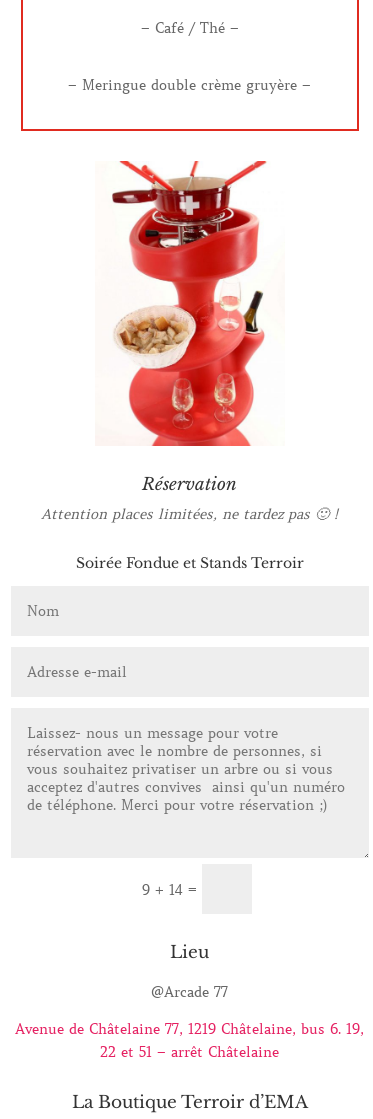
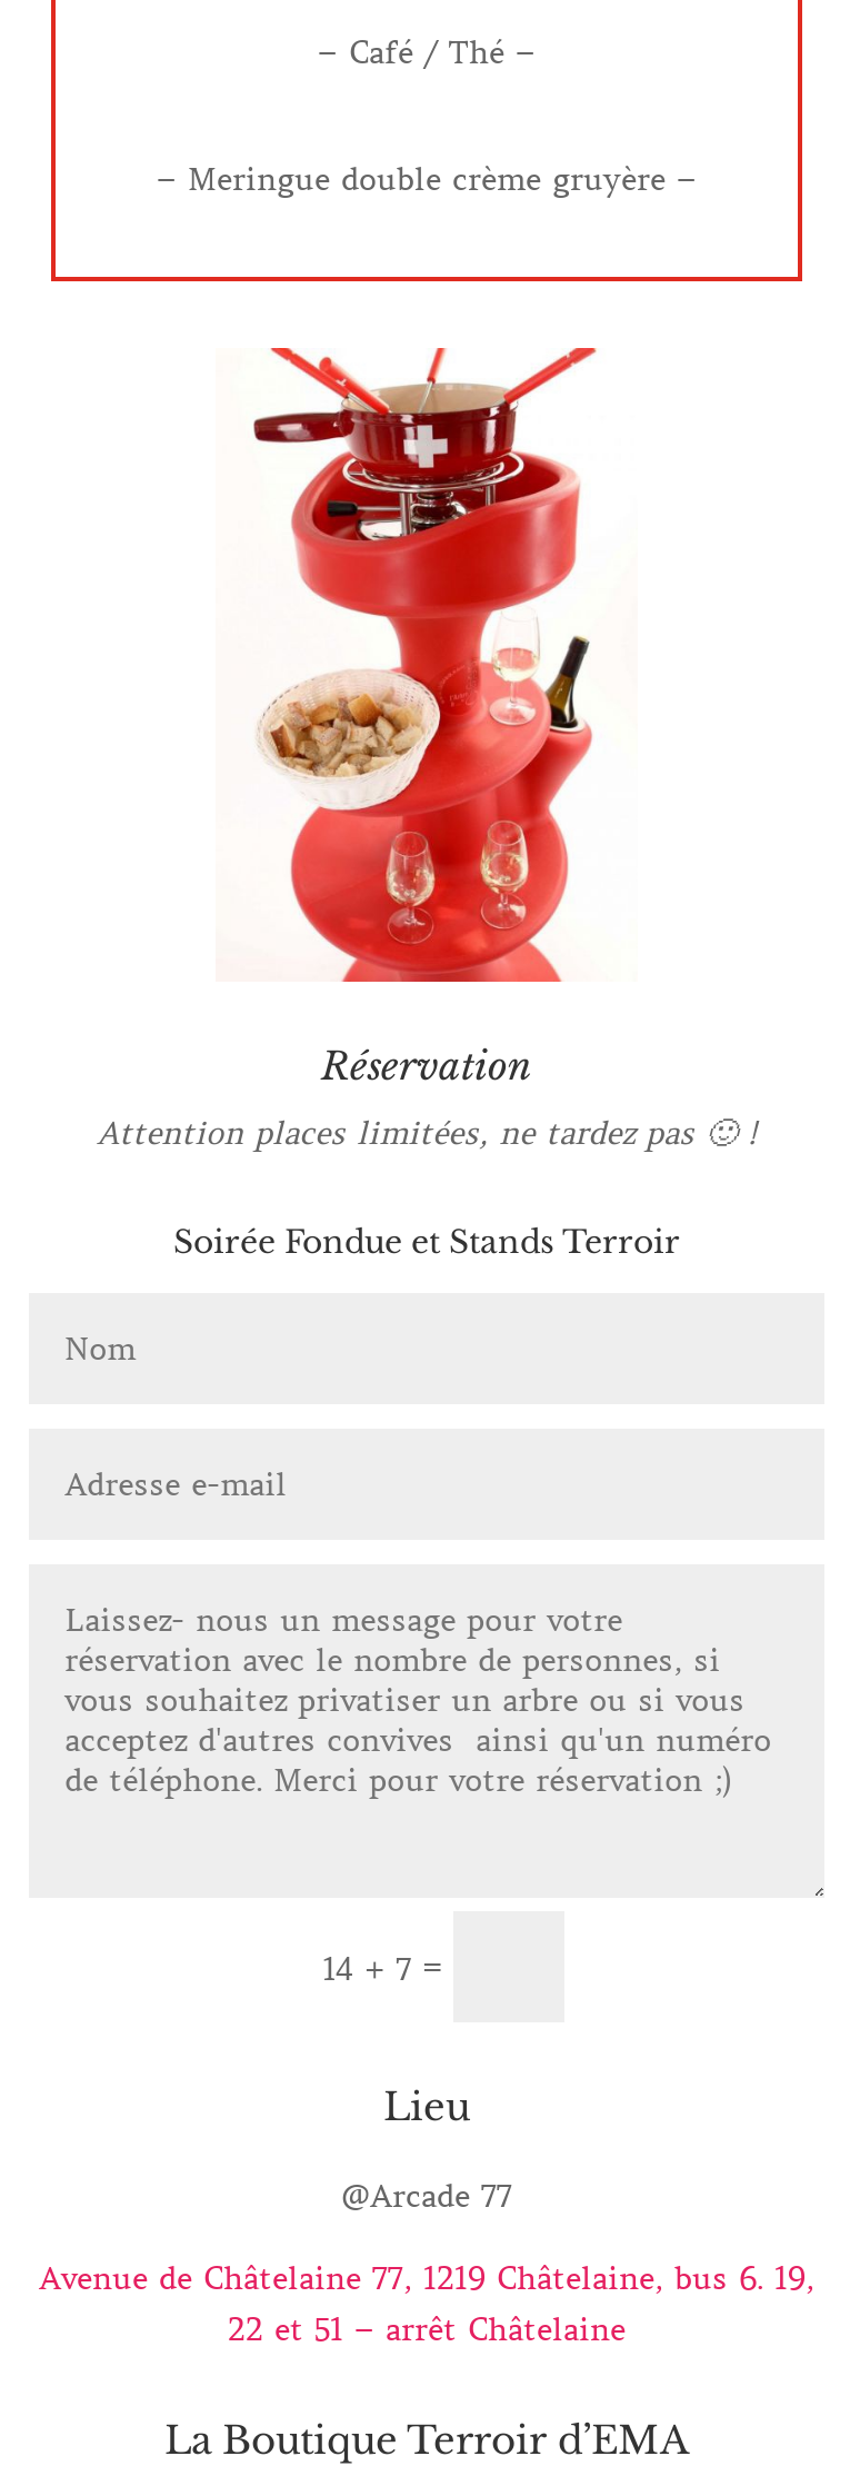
[142,880,202,899] 9 + 14 = -> [323,1946,454,1989] 14 + 7 =

